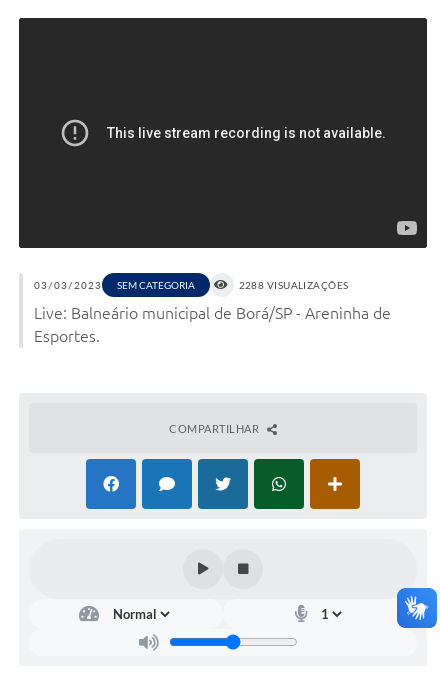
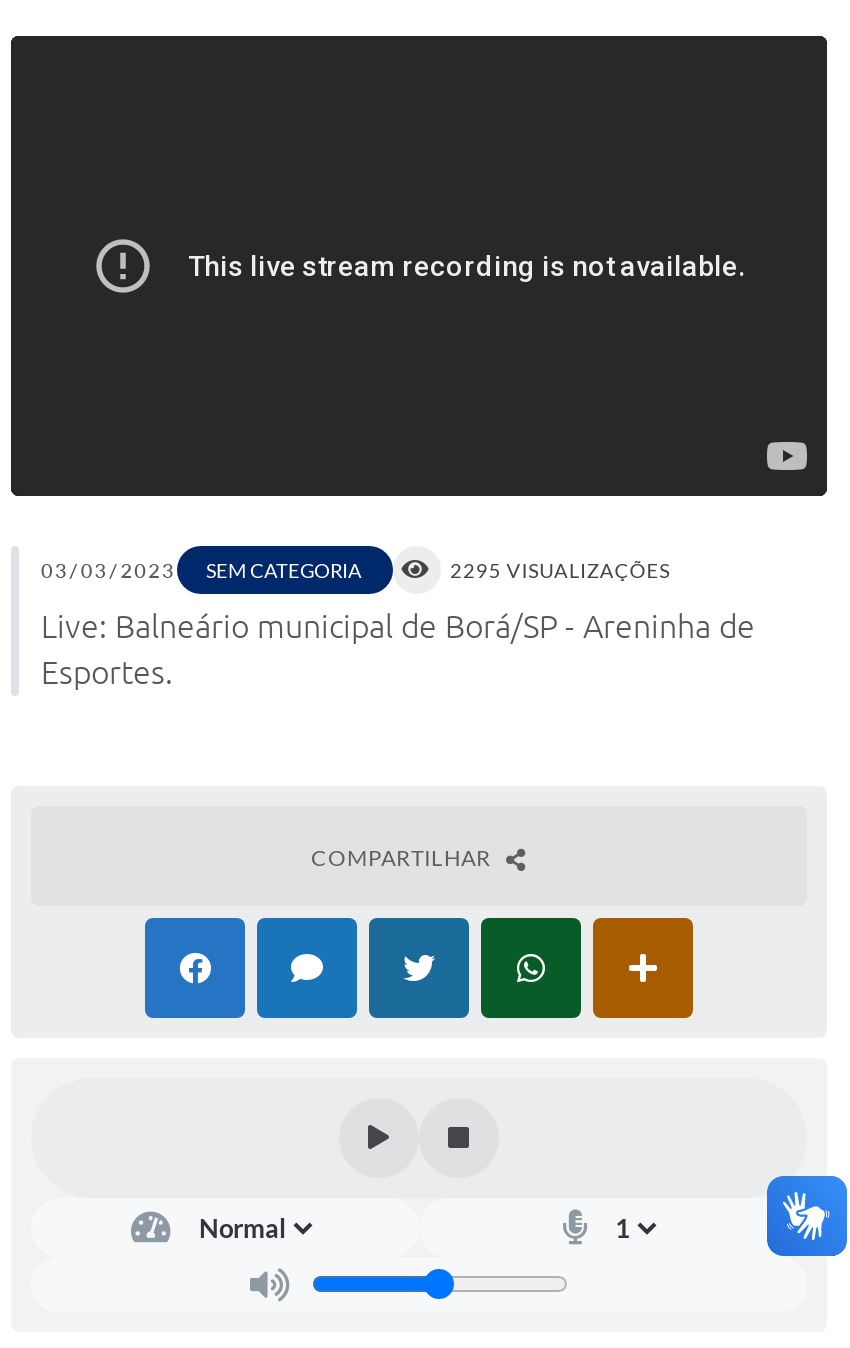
[238,279,349,291] 2288 VISUALIZAÇÕES -> [450,557,670,581] 2295 VISUALIZAÇÕES

